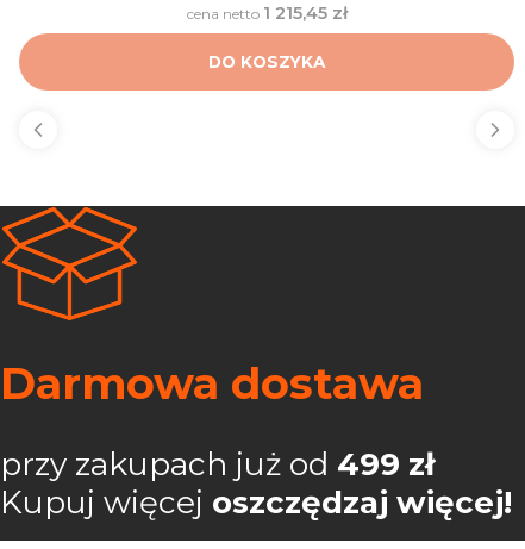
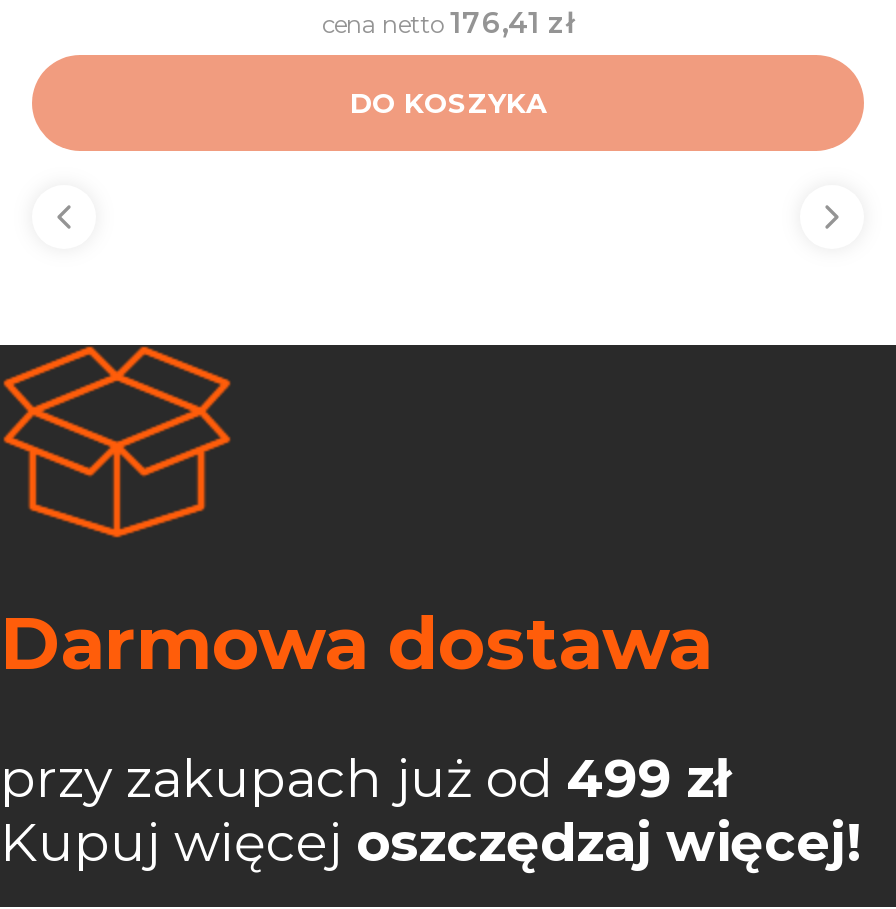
[262,3,347,24] 1 215,45 zł -> [450,5,574,41] 176,41 zł

